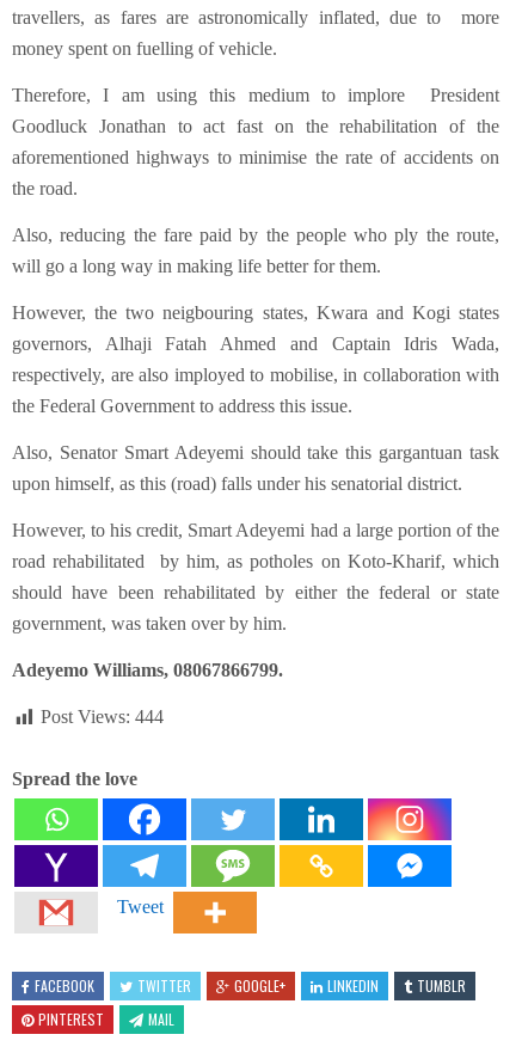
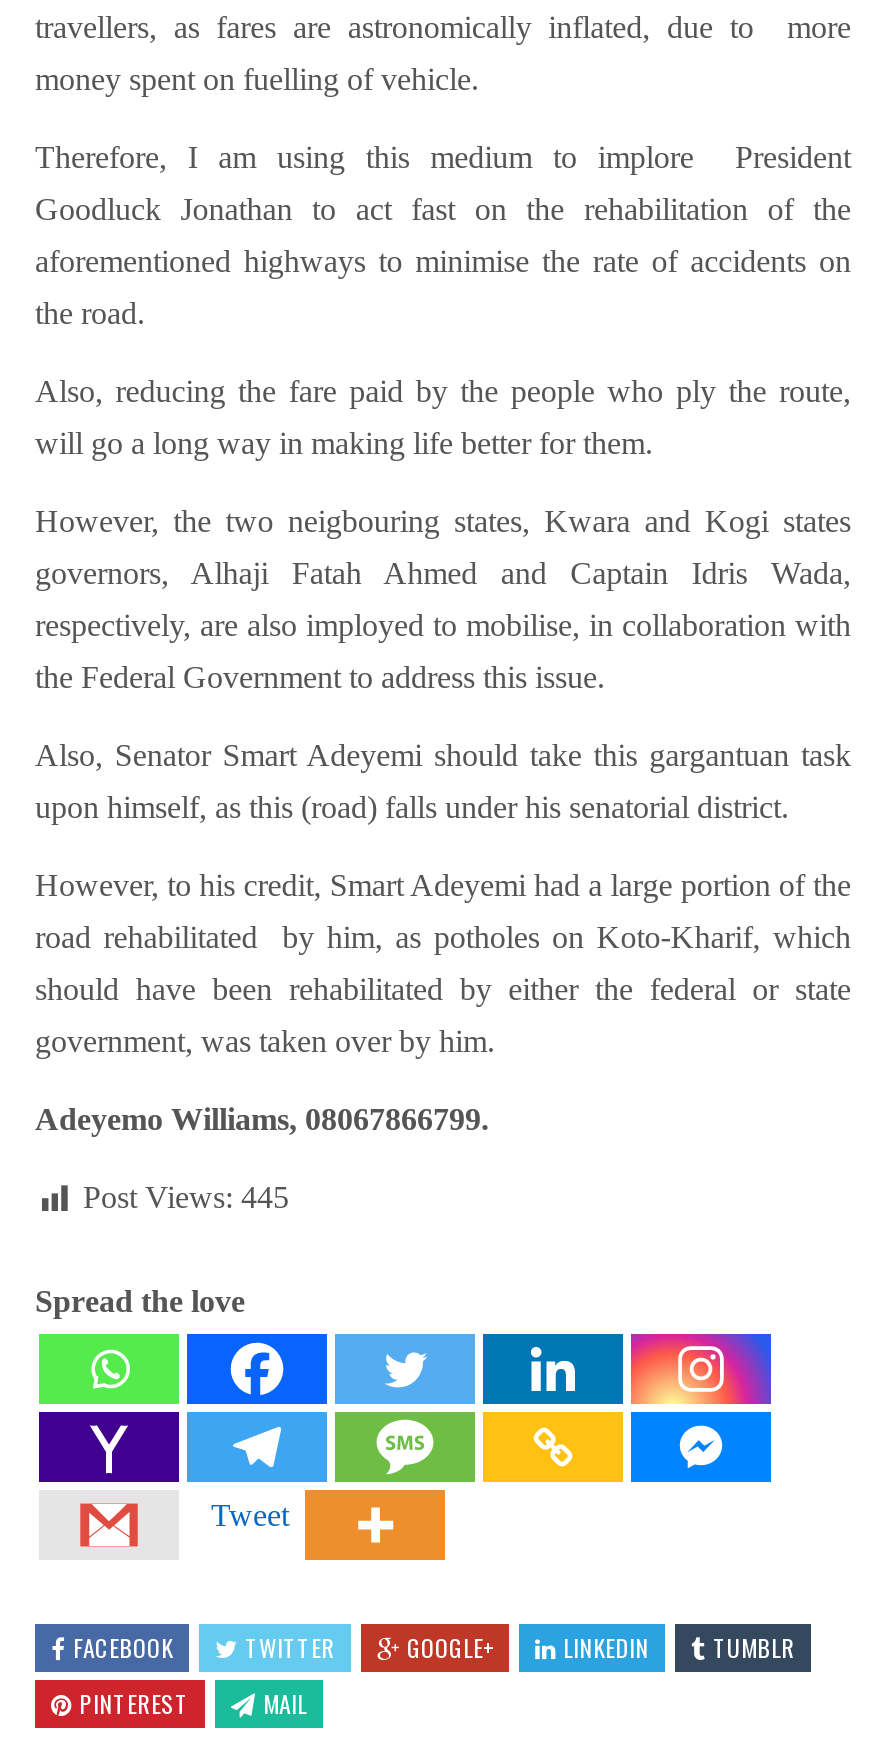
[41,707,164,727] Post Views: 444 -> [83,1181,289,1215] Post Views: 445

